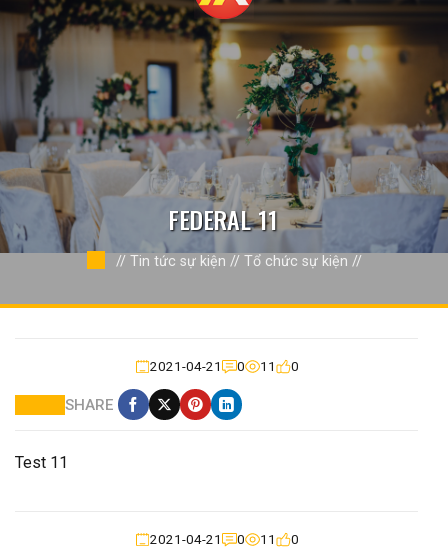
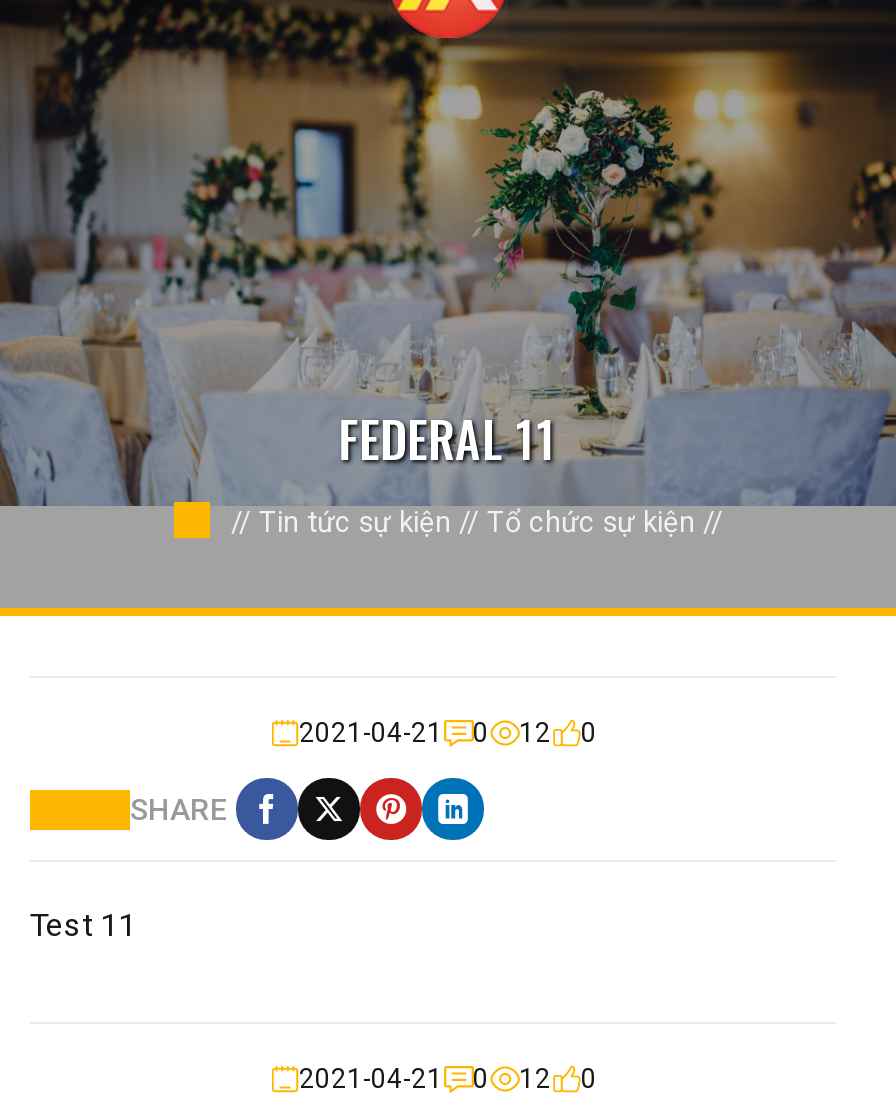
[149,359,298,374] 2021-04-21 0 11 0 -> [299,718,597,748] 2021-04-21 0 12 0
[149,532,298,547] 2021-04-21 0 11 0 -> [299,1064,597,1094] 2021-04-21 0 12 0

